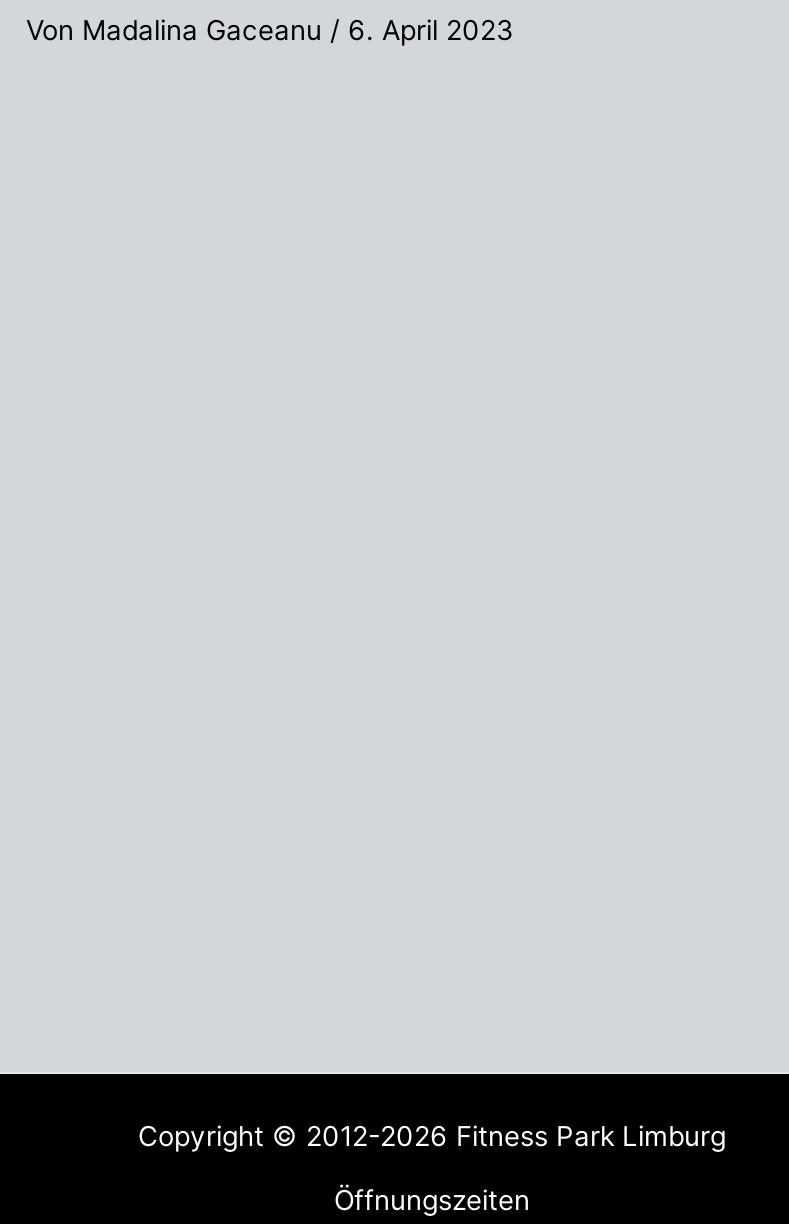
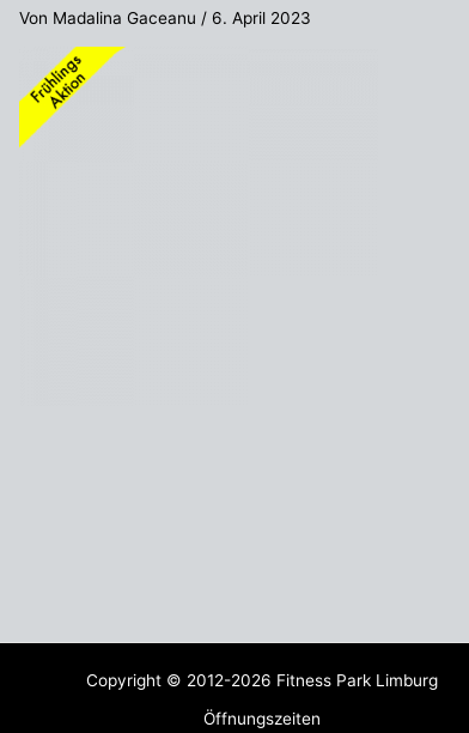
none -> [18,46,126,149] [image]

